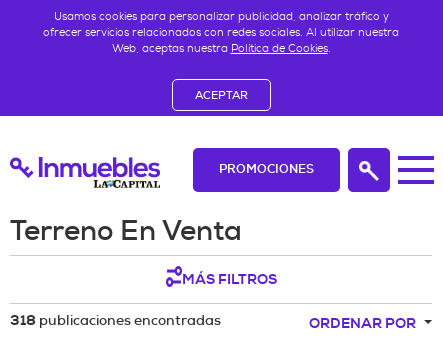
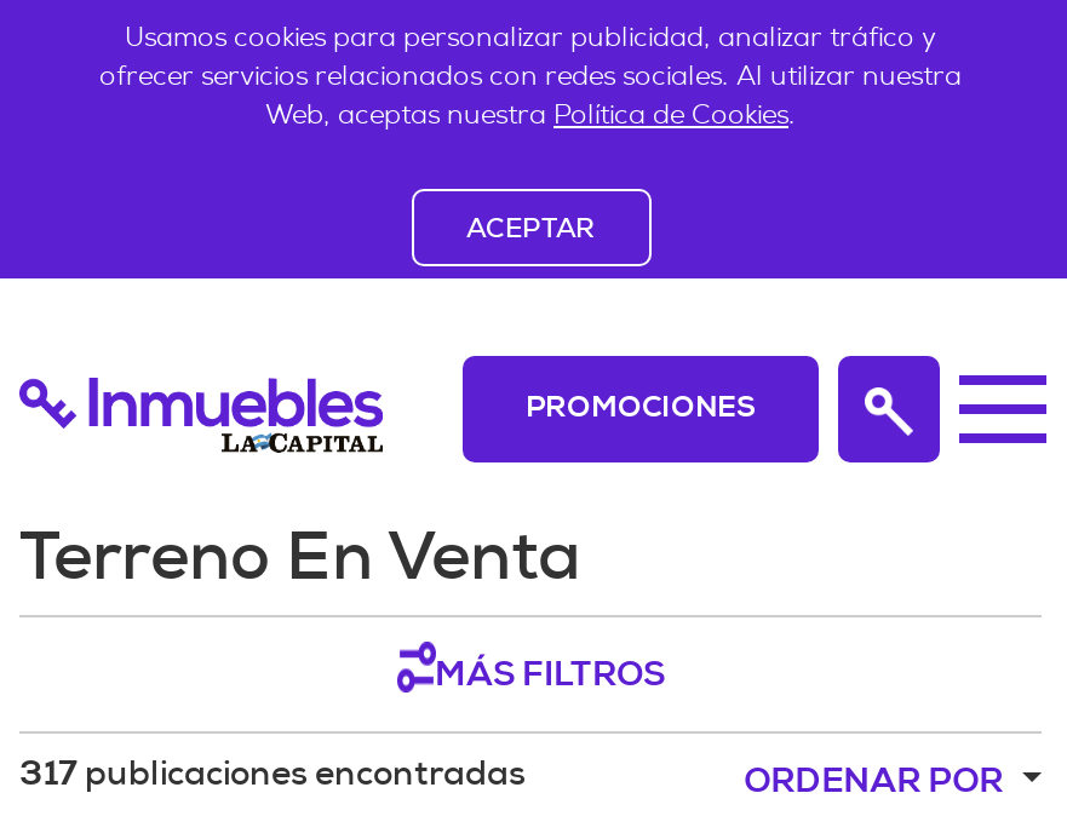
[10,311,221,329] 318 publicaciones encontradas -> [19,751,526,794] 317 publicaciones encontradas

